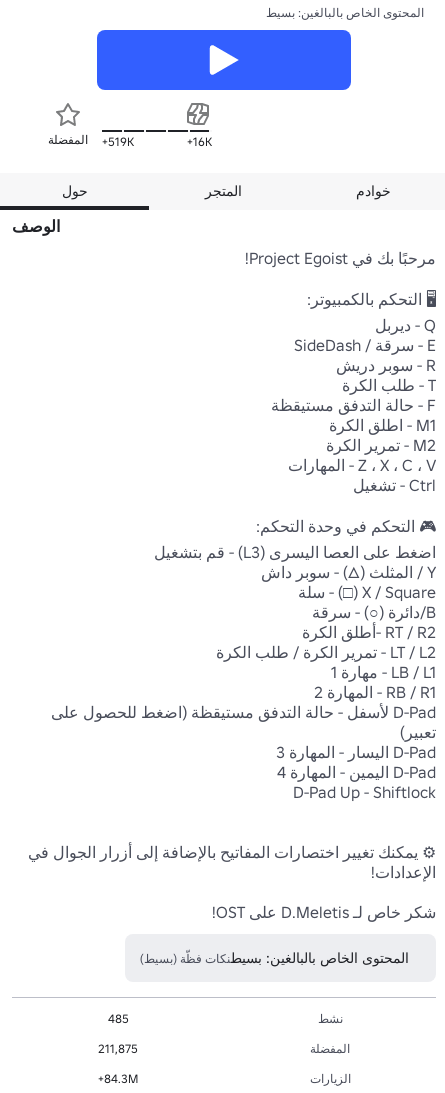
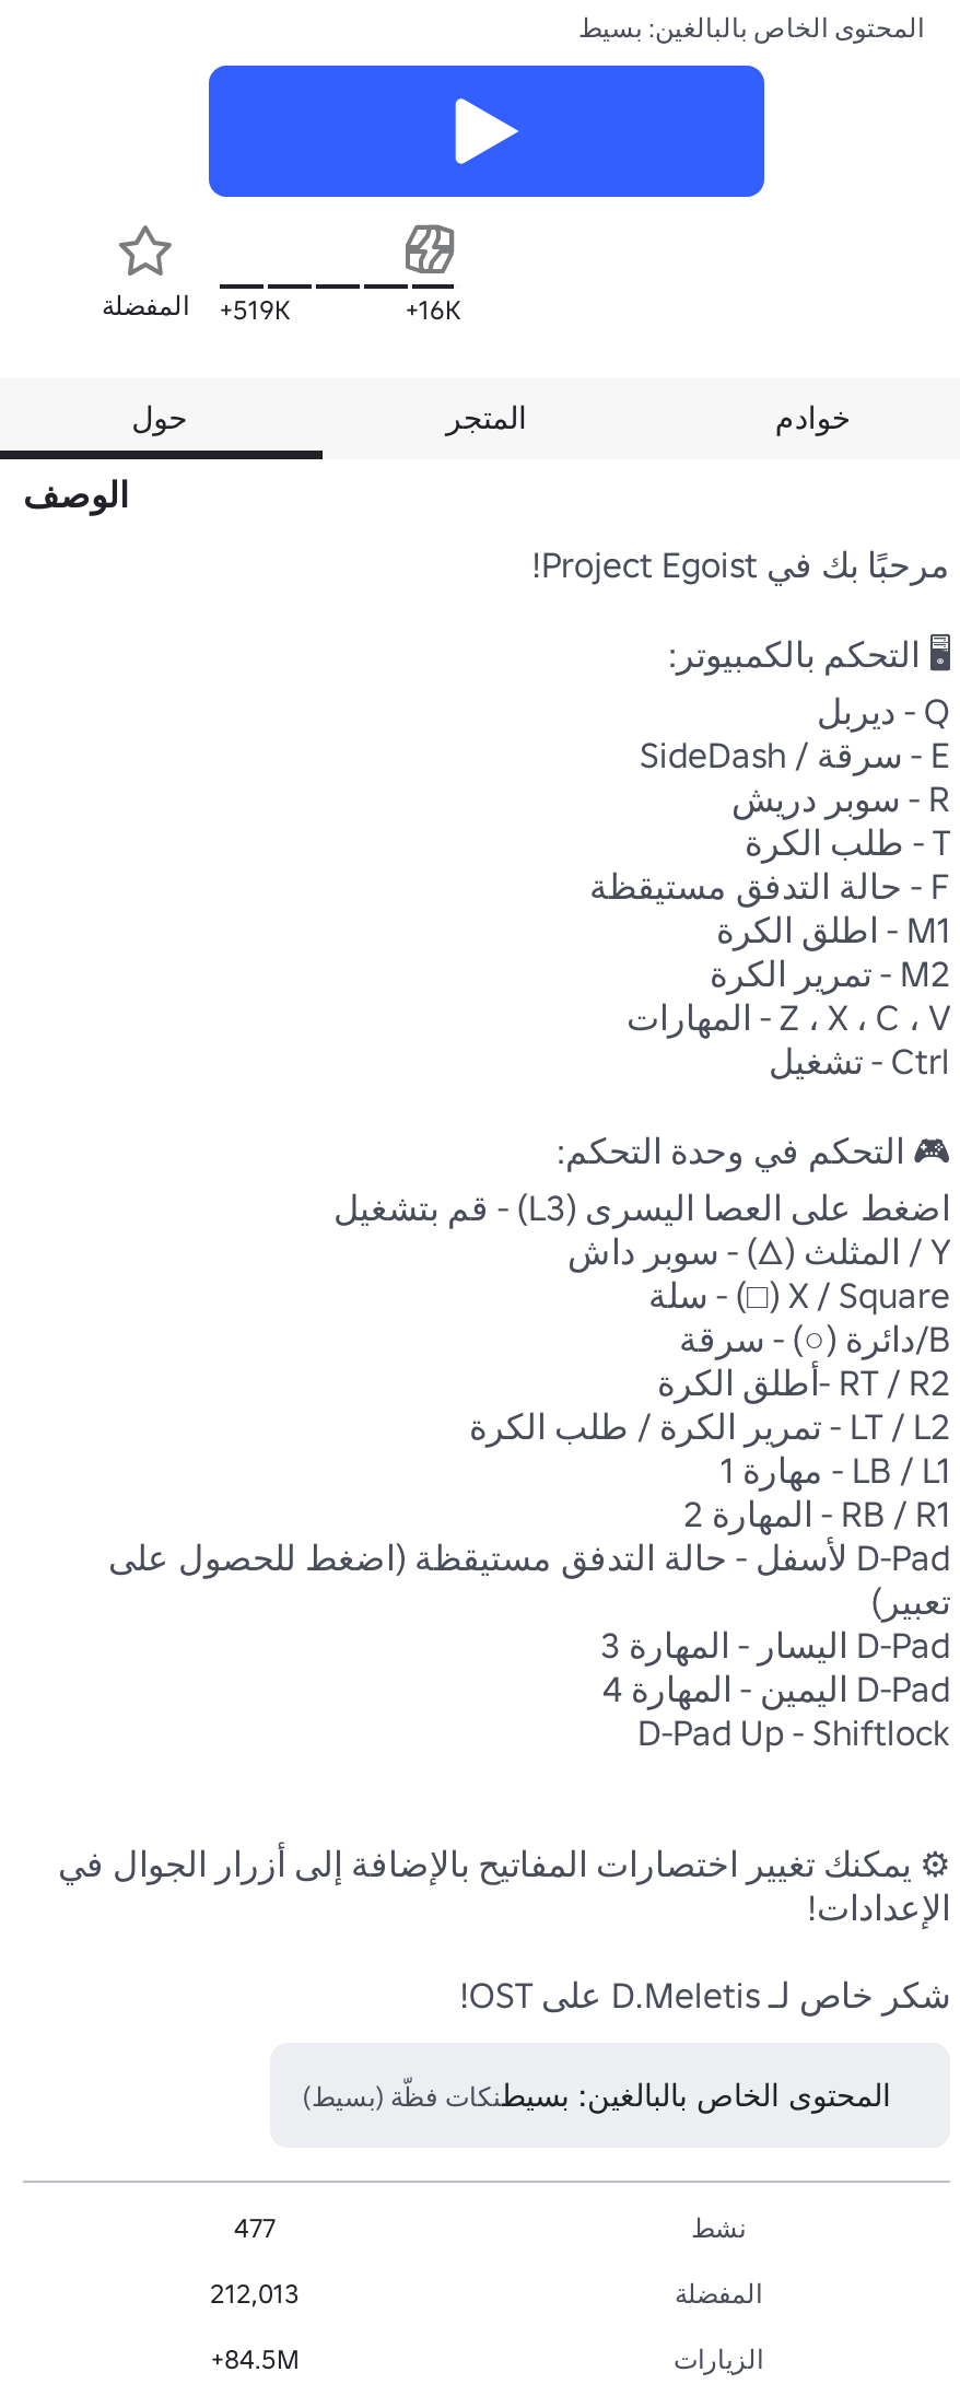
[107,1010,128,1025] 485 -> [234,2210,276,2243] 477
[98,1040,138,1055] 211,875 -> [210,2276,300,2309] 212,013
[104,1070,138,1085] 84.3M+ -> [224,2341,298,2374] 84.5M+

